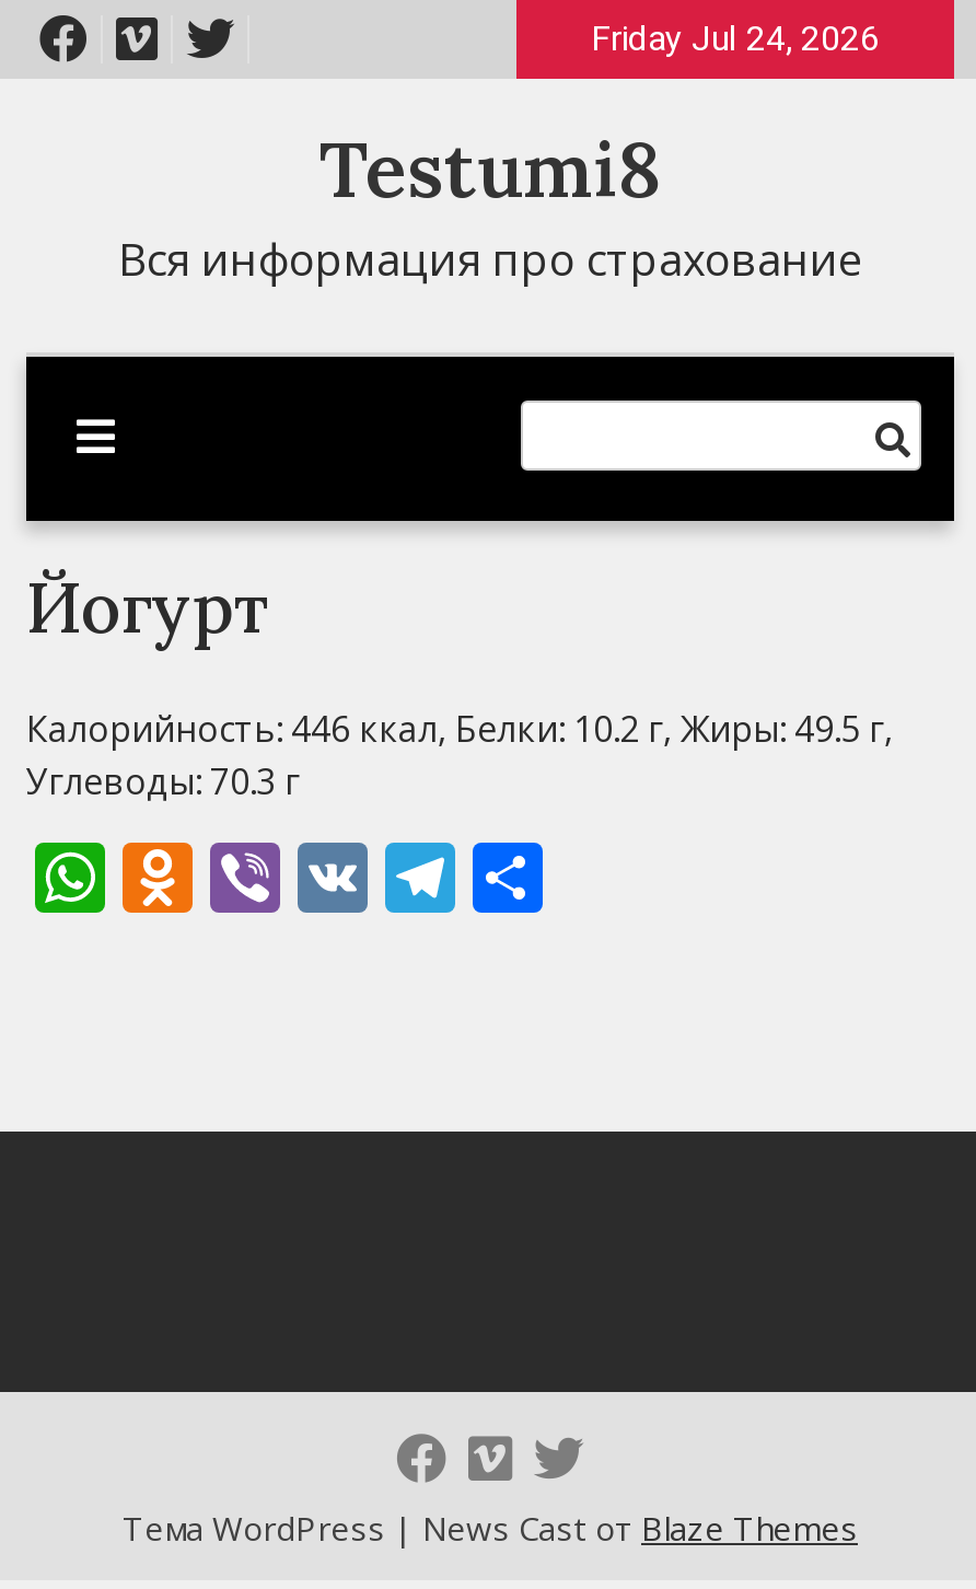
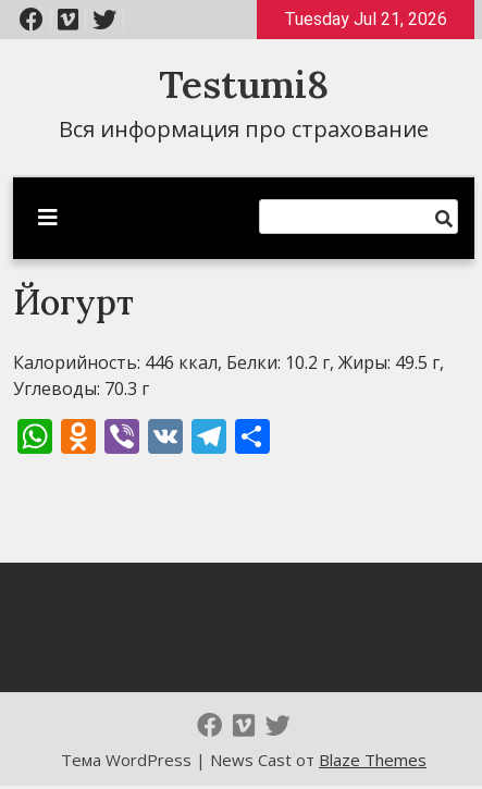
[591,18,880,59] Friday Jul 24, 2026 -> [284,9,447,29] Tuesday Jul 21, 2026

